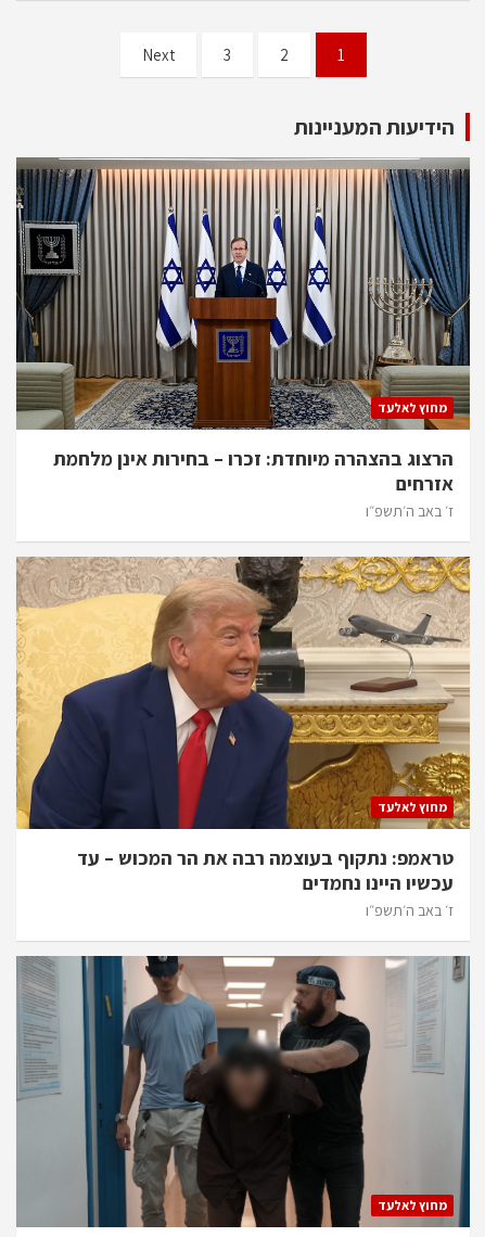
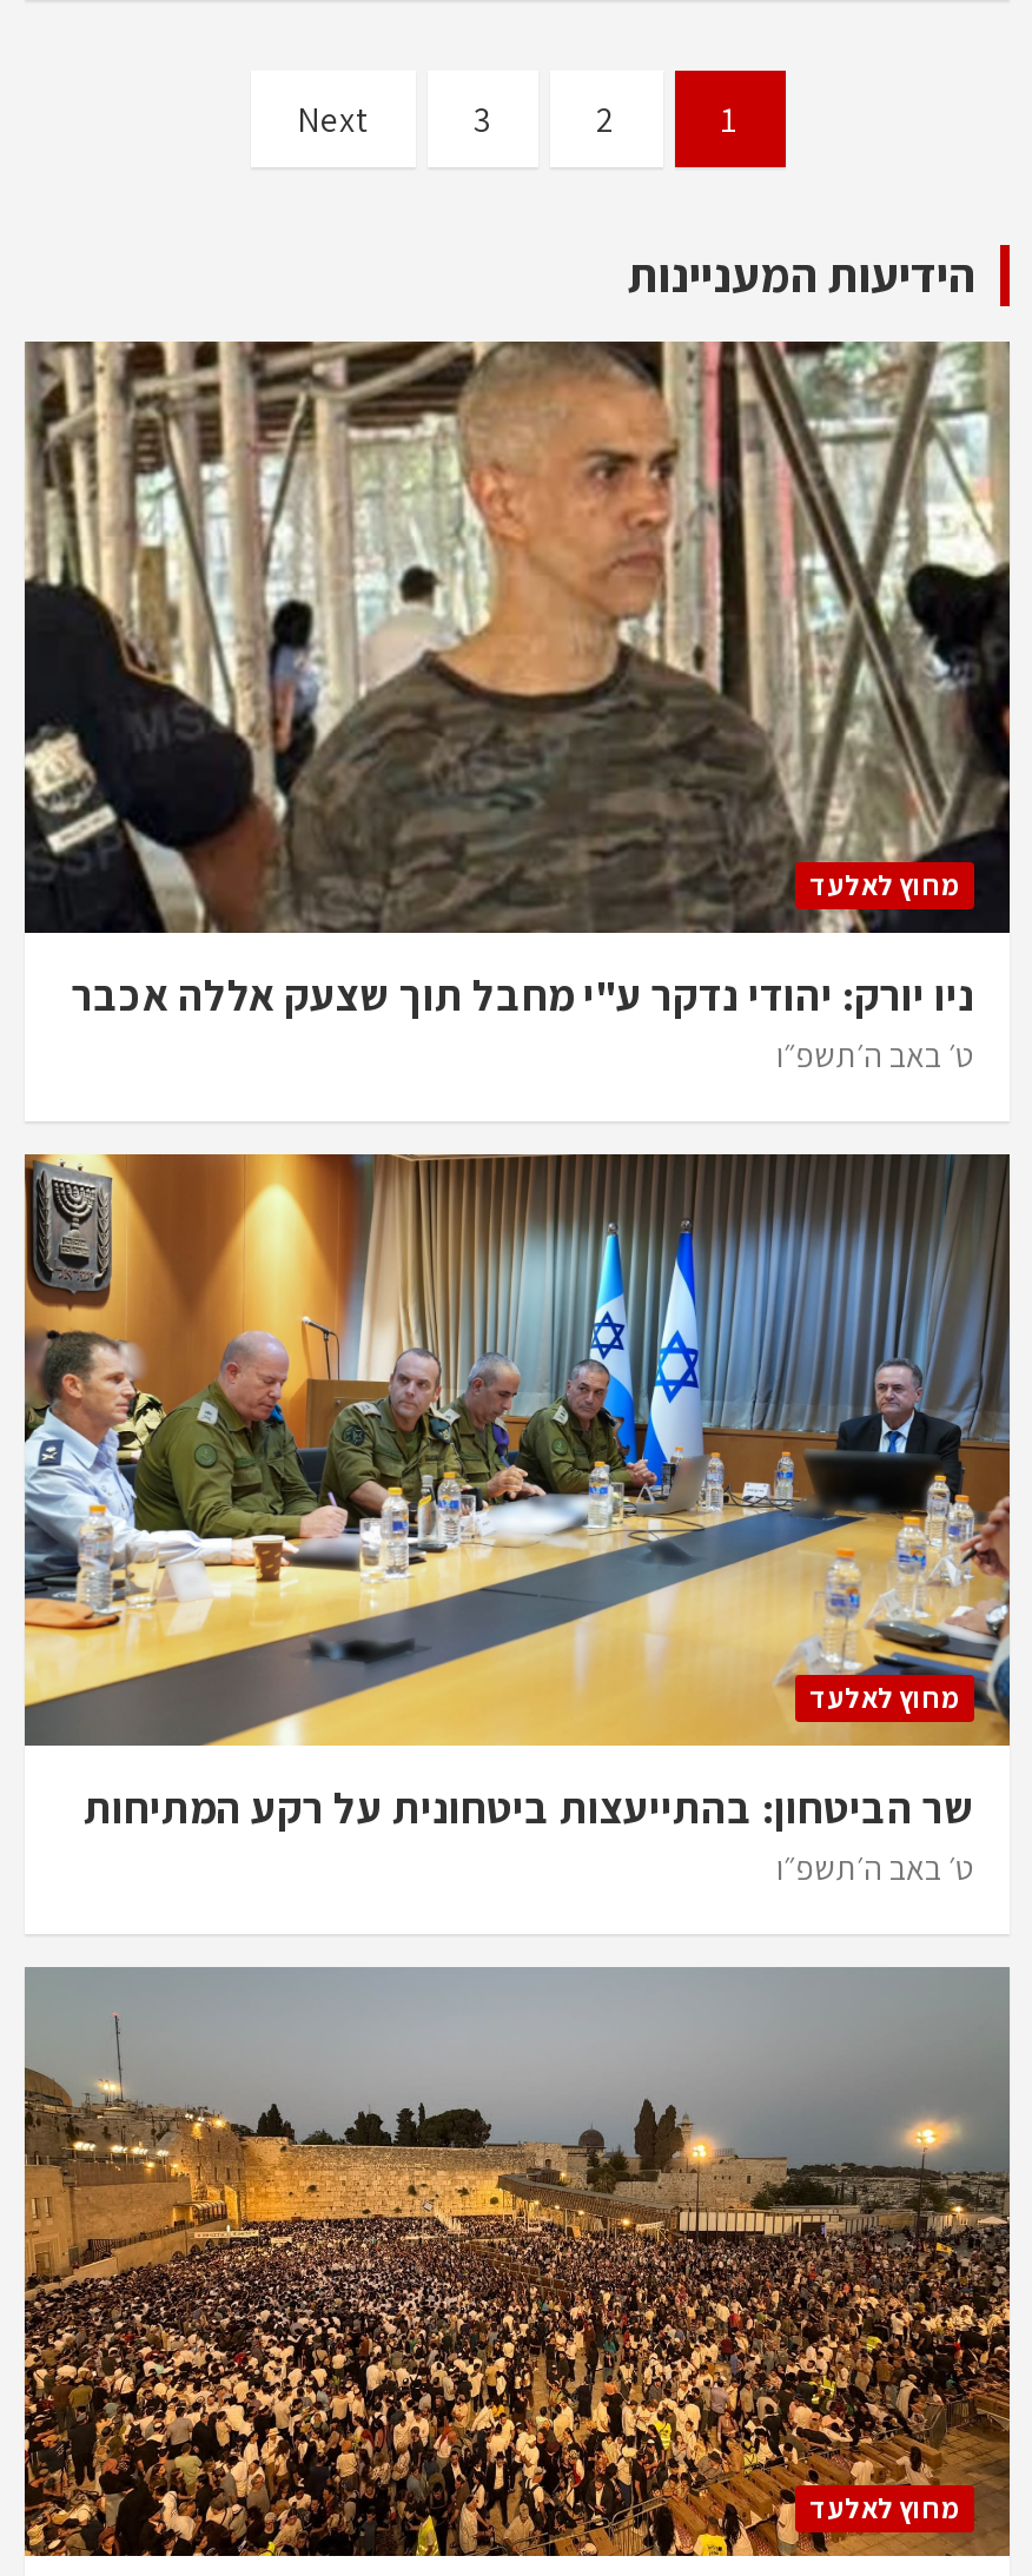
[15,157,471,521] [image] | הרצוג בהצהרה מיוחדת: זכרו – בחירות אינן מלחמת | אזרחים | ז׳ באב ה׳תשפ״ו -> [22,339,1012,1076] [image] | ניו יורק: יהודי נדקר ע"י מחבל תוך שצעק אללה אכבר | ט׳ באב ה׳תשפ״ו
[15,556,471,920] [image] | טראמפ: נתקוף בעוצמה רבה את הר המכוש – עד | עכשיו היינו נחמדים | ז׳ באב ה׳תשפ״ו -> [22,1152,1012,1888] [image] | שר הביטחון: בהתייעצות ביטחונית על רקע המתיחות | ט׳ באב ה׳תשפ״ו
[16,956,471,1228] [image] -> [22,1967,1012,2558] [image]

